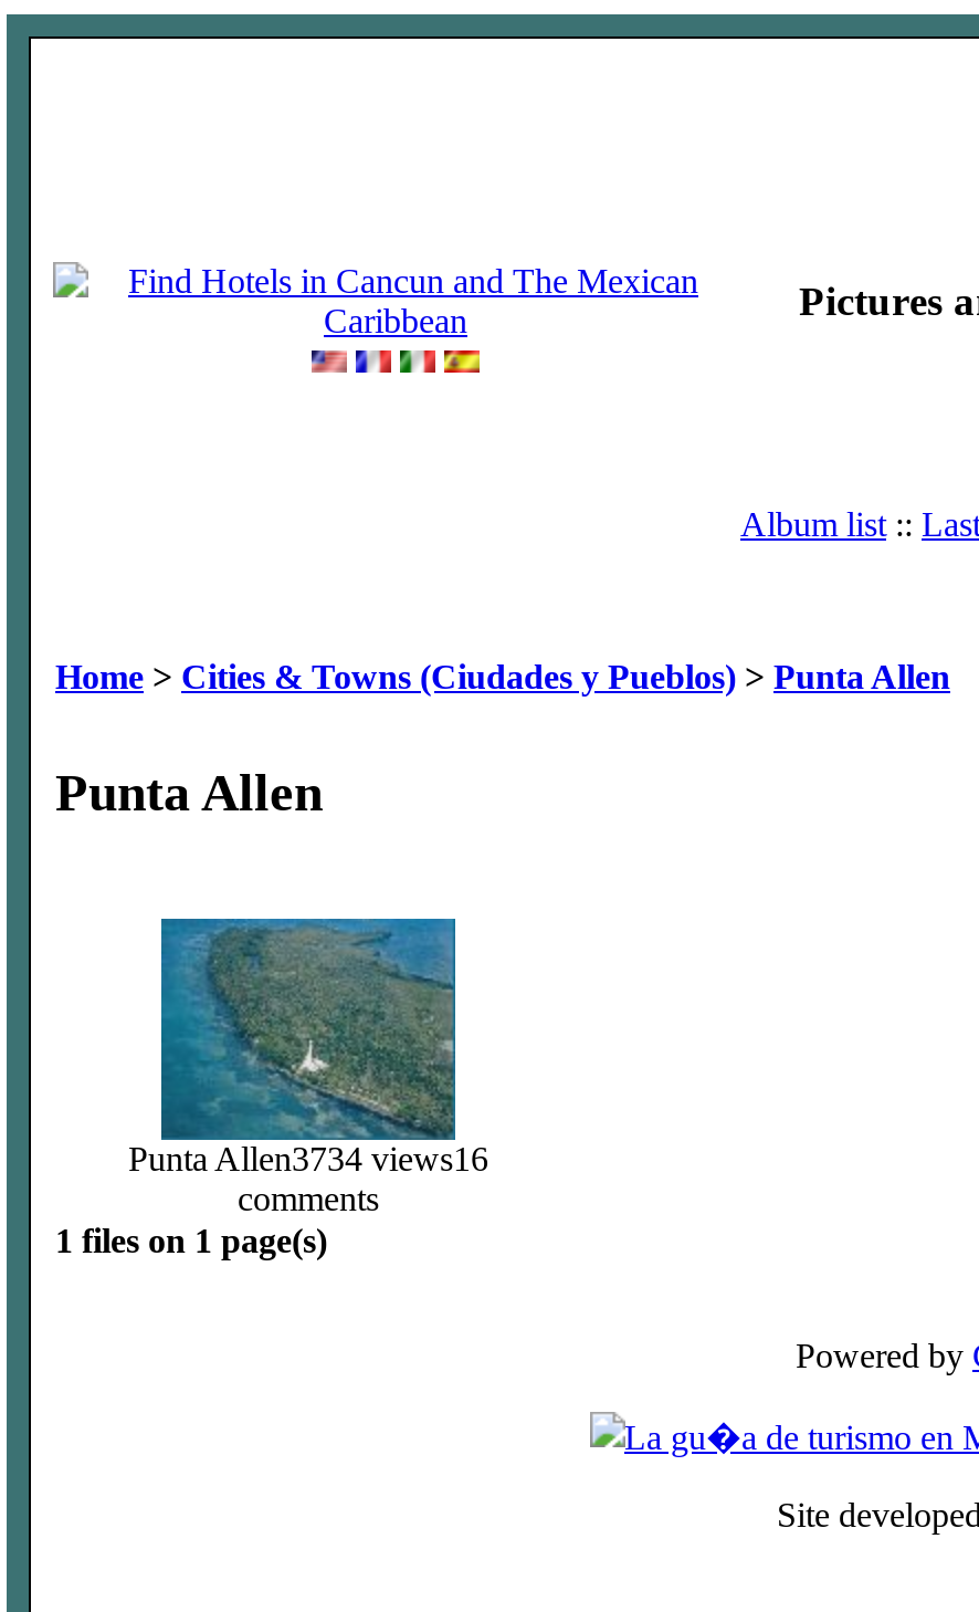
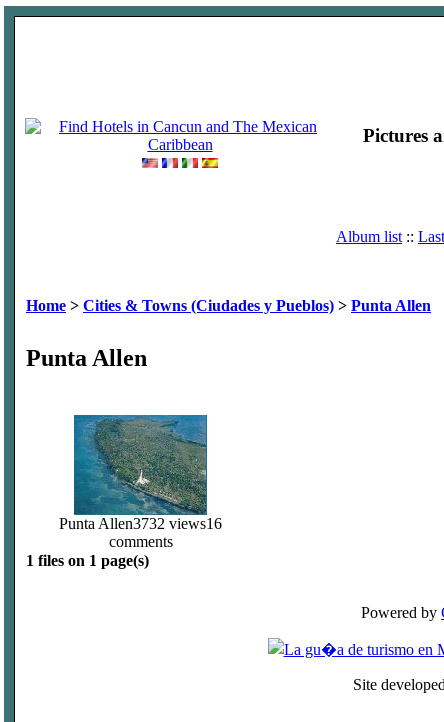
[128,1140,488,1177] Punta Allen3734 views16 -> [59,515,222,532] Punta Allen3732 views16

